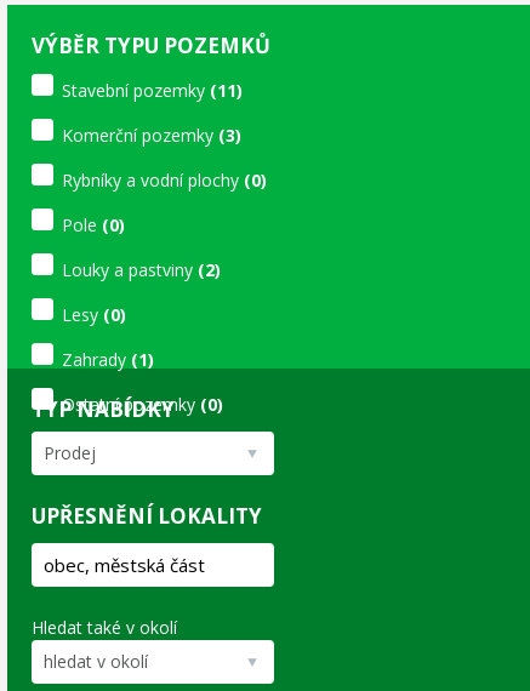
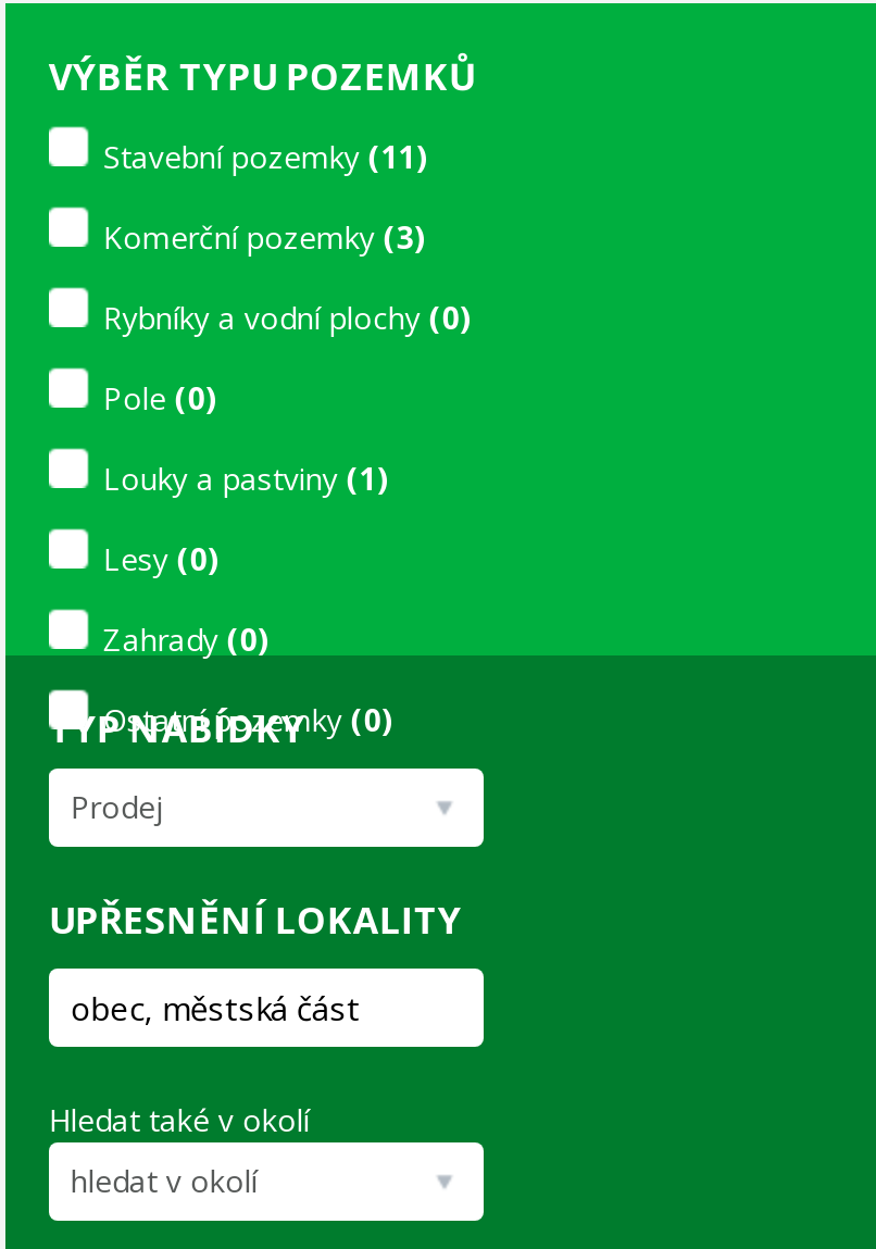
[62,258,221,281] Louky a pastviny (2) -> [103,458,388,499] Louky a pastviny (1)
[62,348,154,371] Zahrady (1) -> [103,619,268,660] Zahrady (0)

